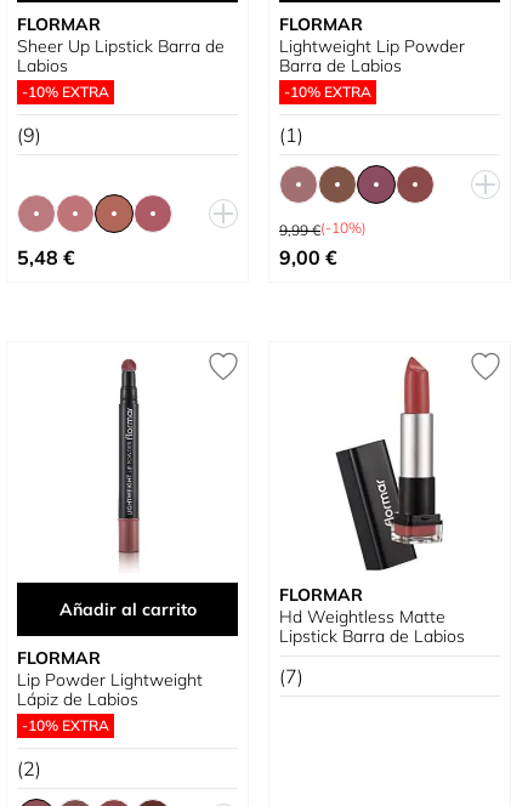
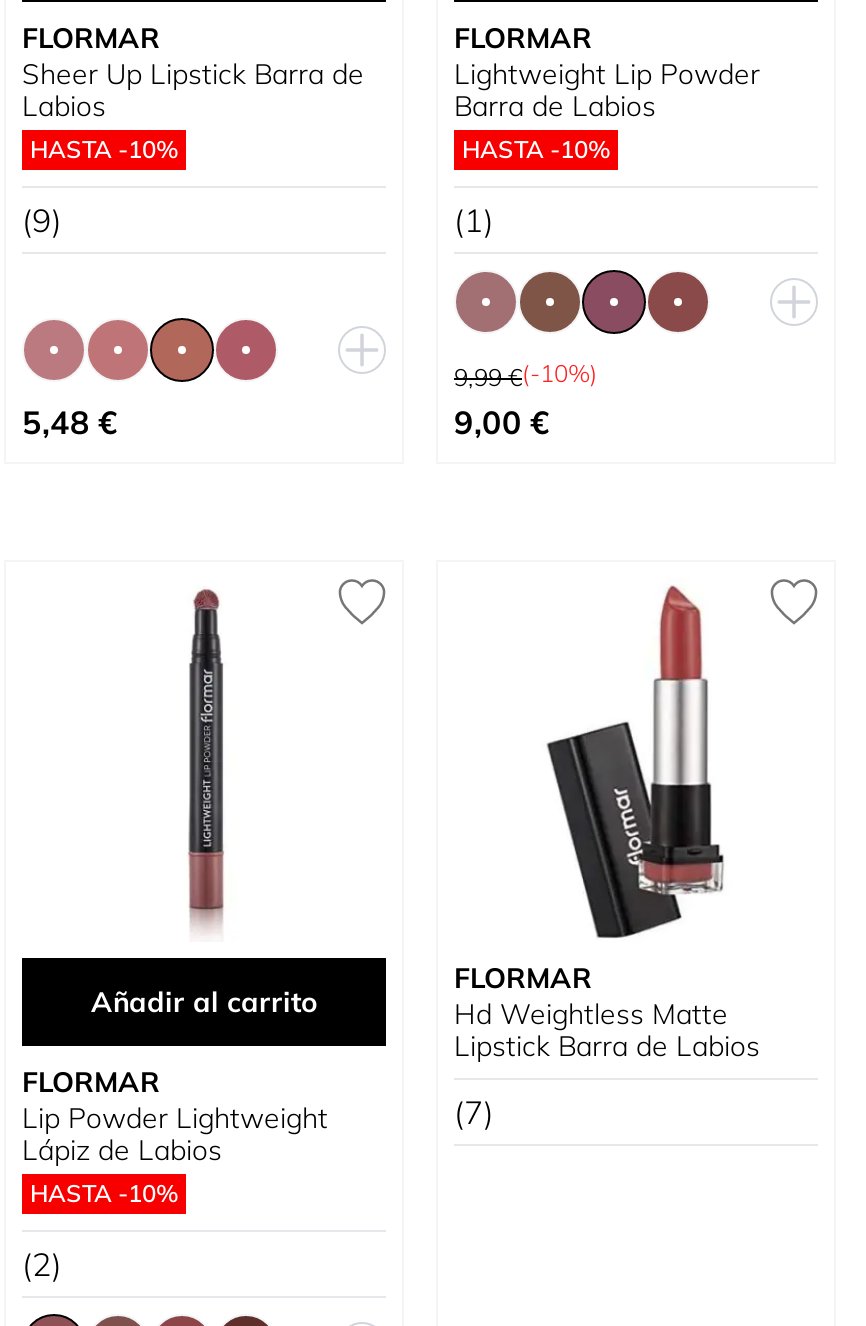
[22,83,109,101] -10% EXTRA -> [30,134,178,164] HASTA -10%
[284,83,371,101] -10% EXTRA -> [462,134,610,164] HASTA -10%
[22,716,109,734] -10% EXTRA -> [30,1178,178,1208] HASTA -10%

